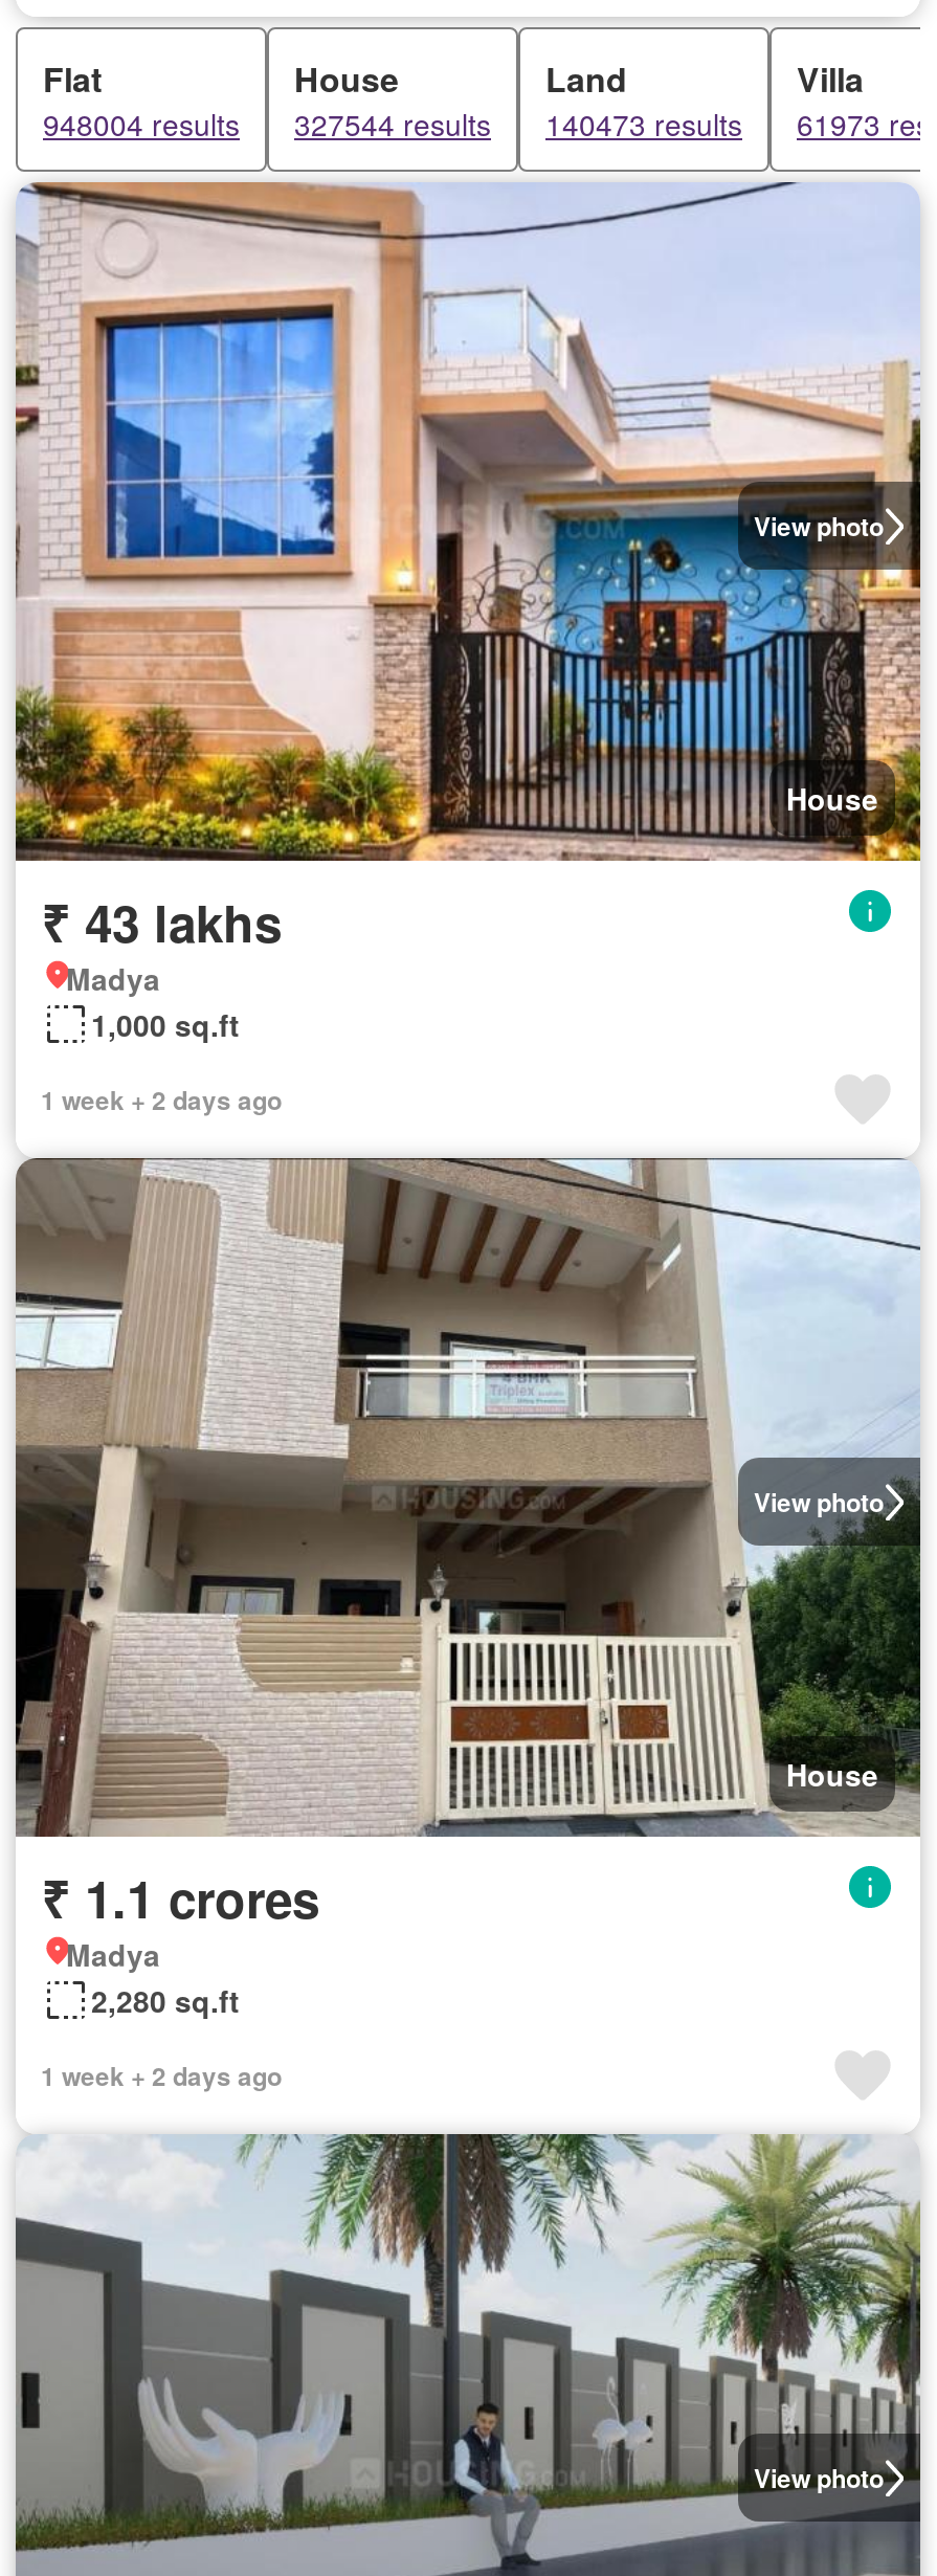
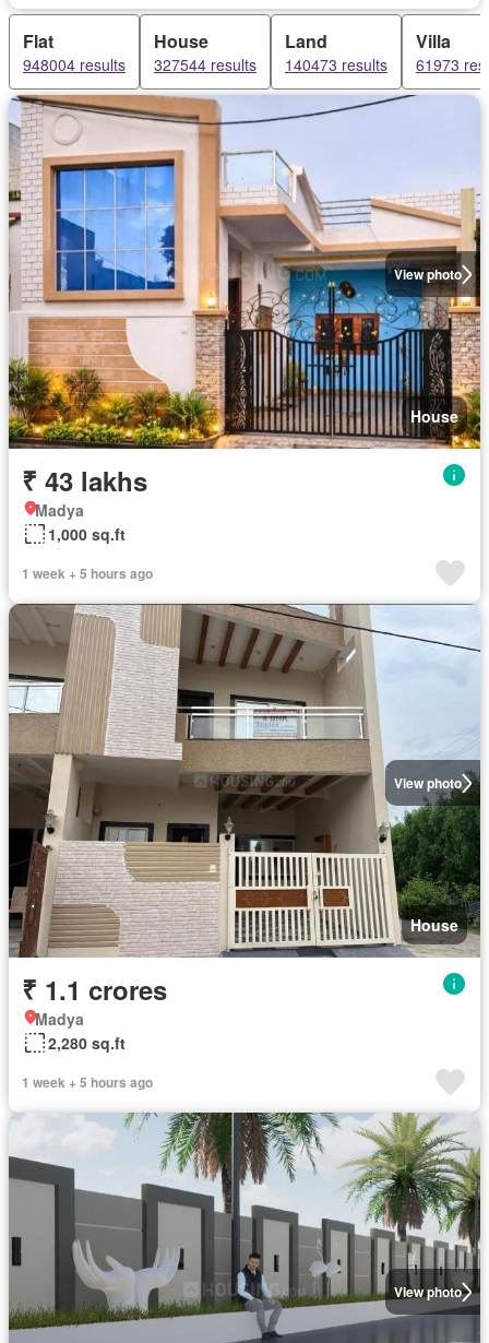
[41,1081,282,1118] 1 week + 2 days ago -> [22,563,153,583] 1 week + 5 hours ago
[41,2057,282,2094] 1 week + 2 days ago -> [22,1072,153,1092] 1 week + 5 hours ago

